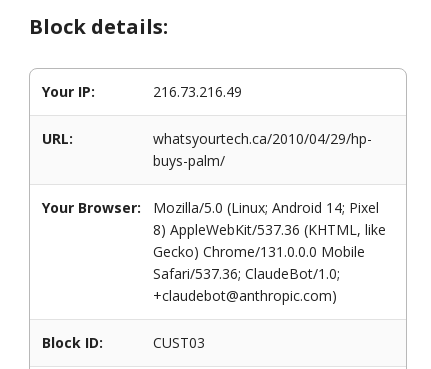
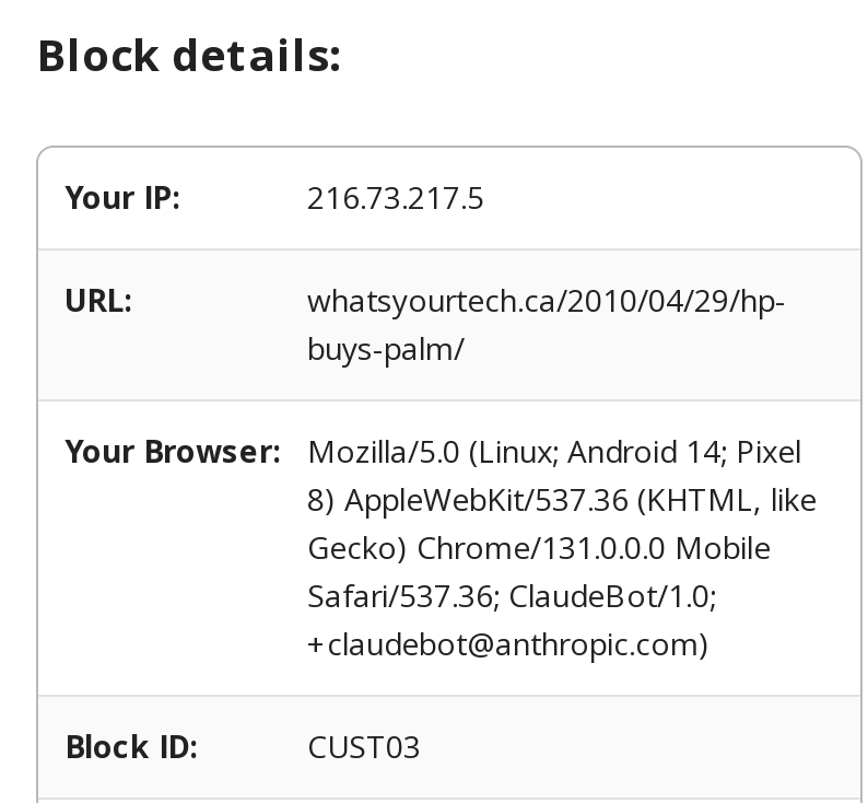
[153,82,242,101] 216.73.216.49 -> [307,176,484,218] 216.73.217.5

